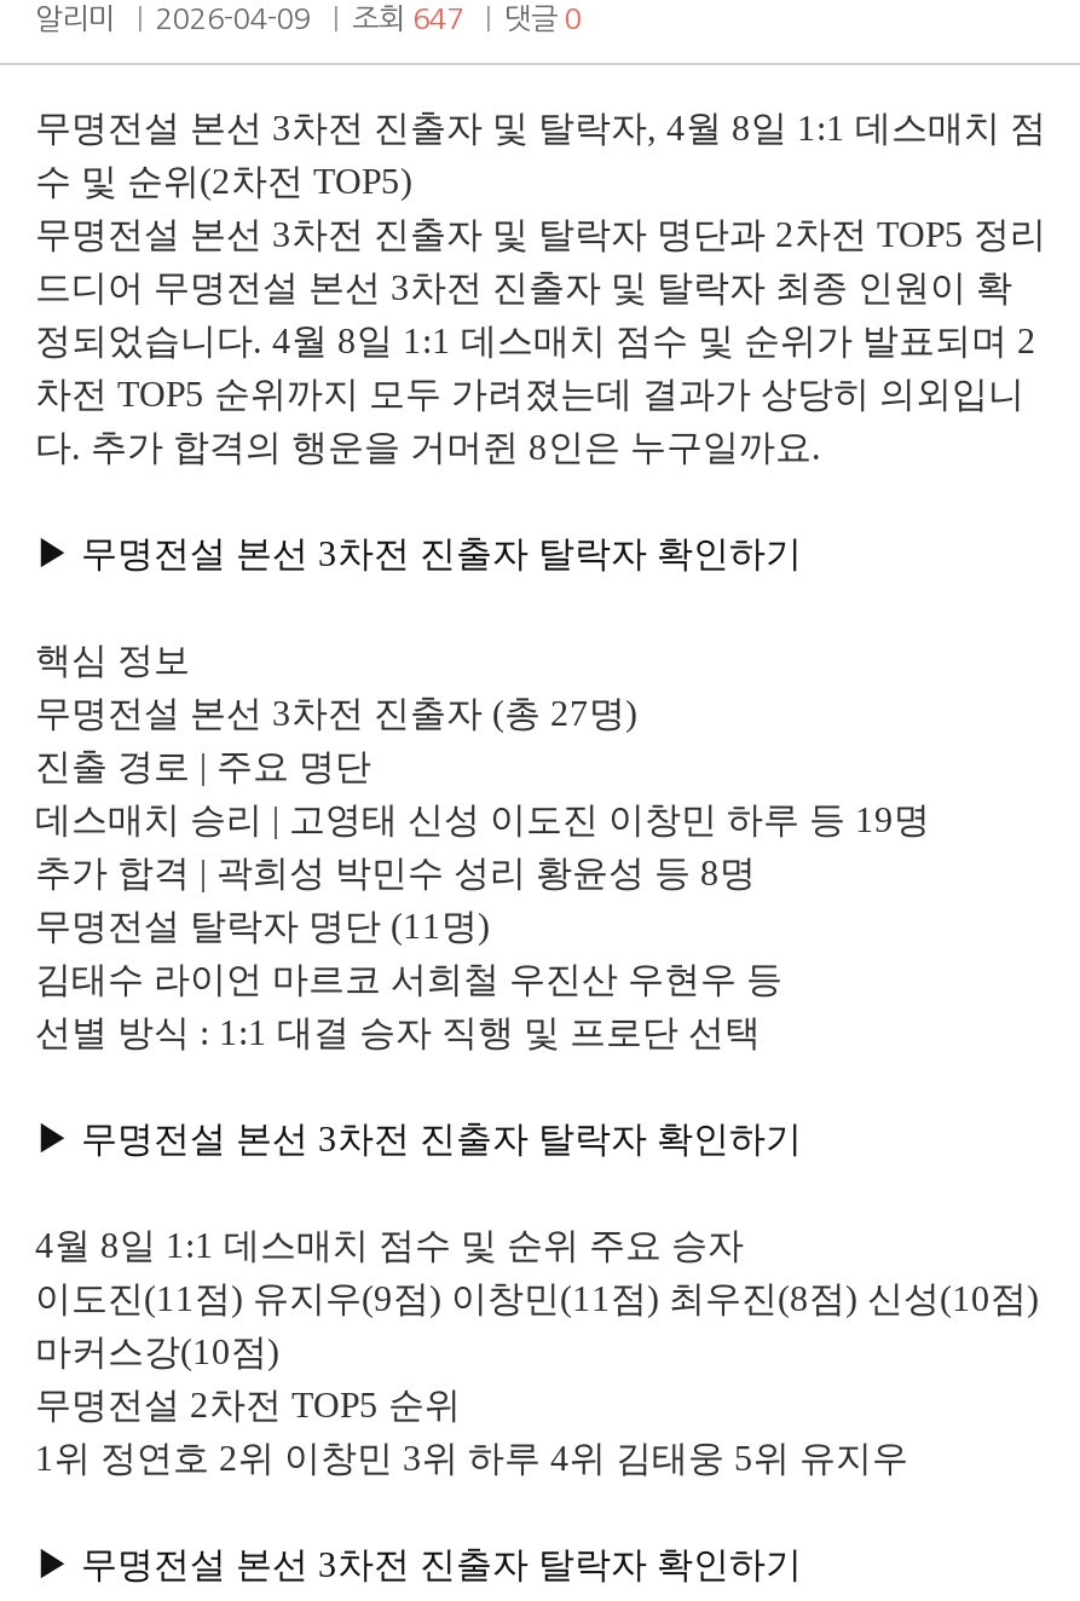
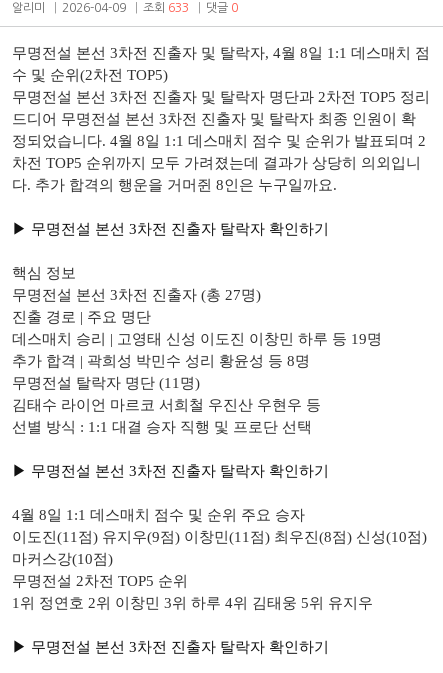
[35,5,582,34] 알리미 2026-04-09 조회 647 댓글 0 -> [12,2,238,14] 알리미 2026-04-09 조회 633 댓글 0

